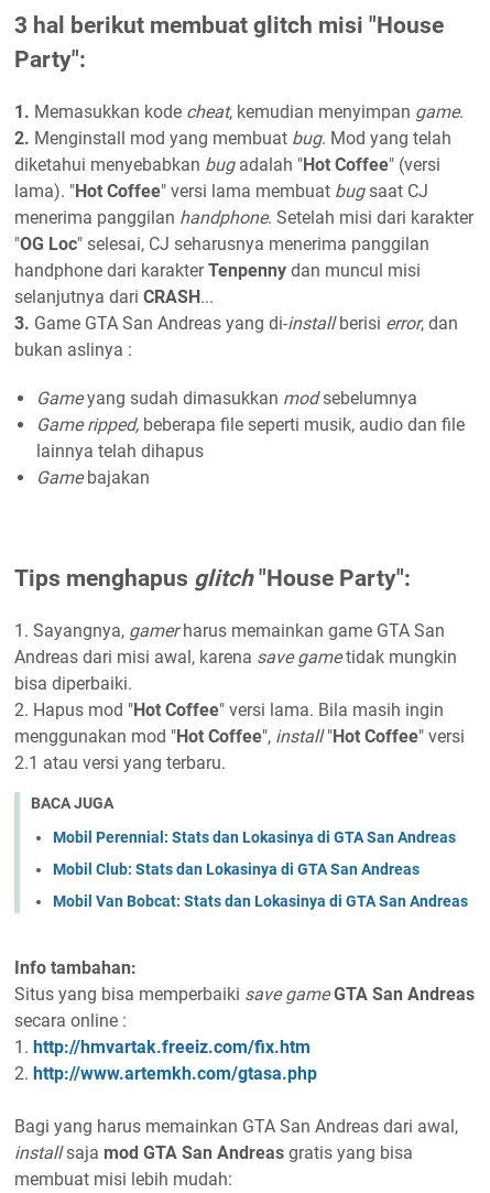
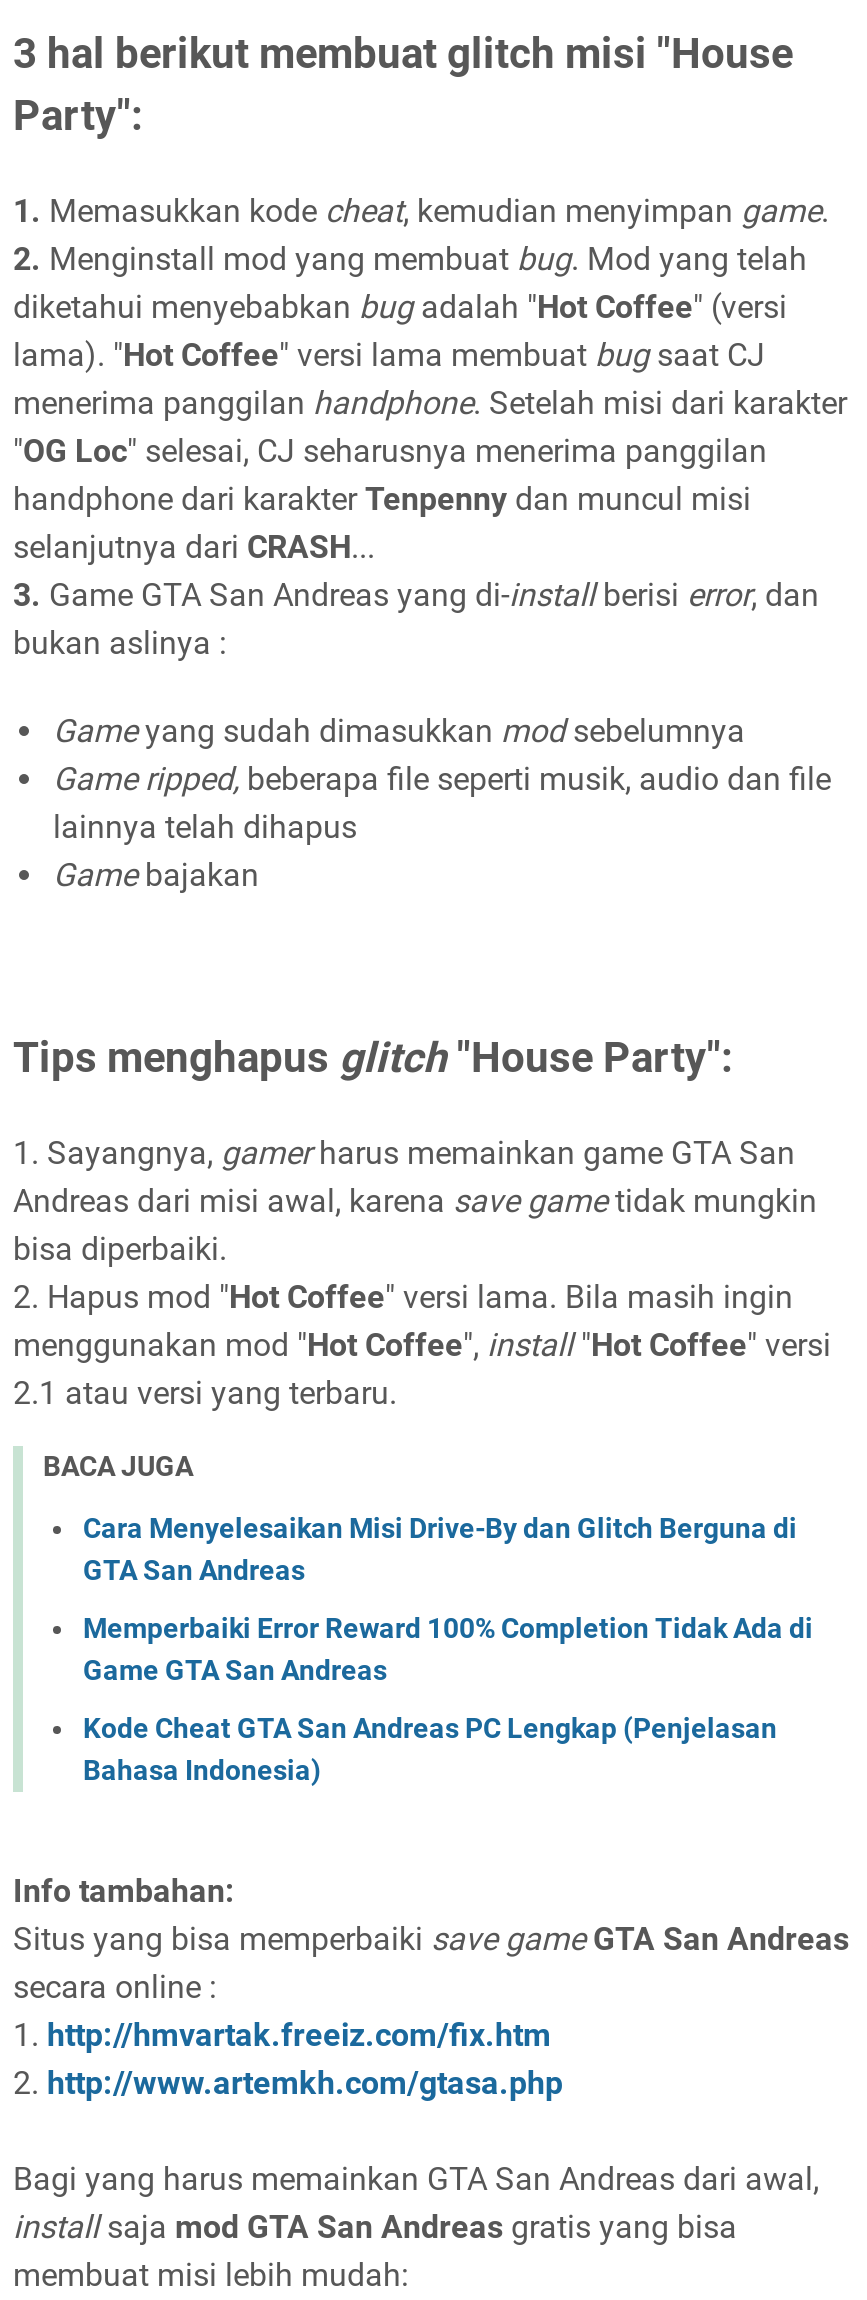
[53,828,456,846] Mobil Perennial: Stats dan Lokasinya di GTA San Andreas -> [83,1511,797,1585] Cara Menyelesaikan Misi Drive-By dan Glitch Berguna di | GTA San Andreas
[53,860,420,878] Mobil Club: Stats dan Lokasinya di GTA San Andreas -> [83,1611,813,1685] Memperbaiki Error Reward 100% Completion Tidak Ada di | Game GTA San Andreas
[53,892,468,909] Mobil Van Bobcat: Stats dan Lokasinya di GTA San Andreas -> [83,1711,777,1785] Kode Cheat GTA San Andreas PC Lengkap (Penjelasan | Bahasa Indonesia)

